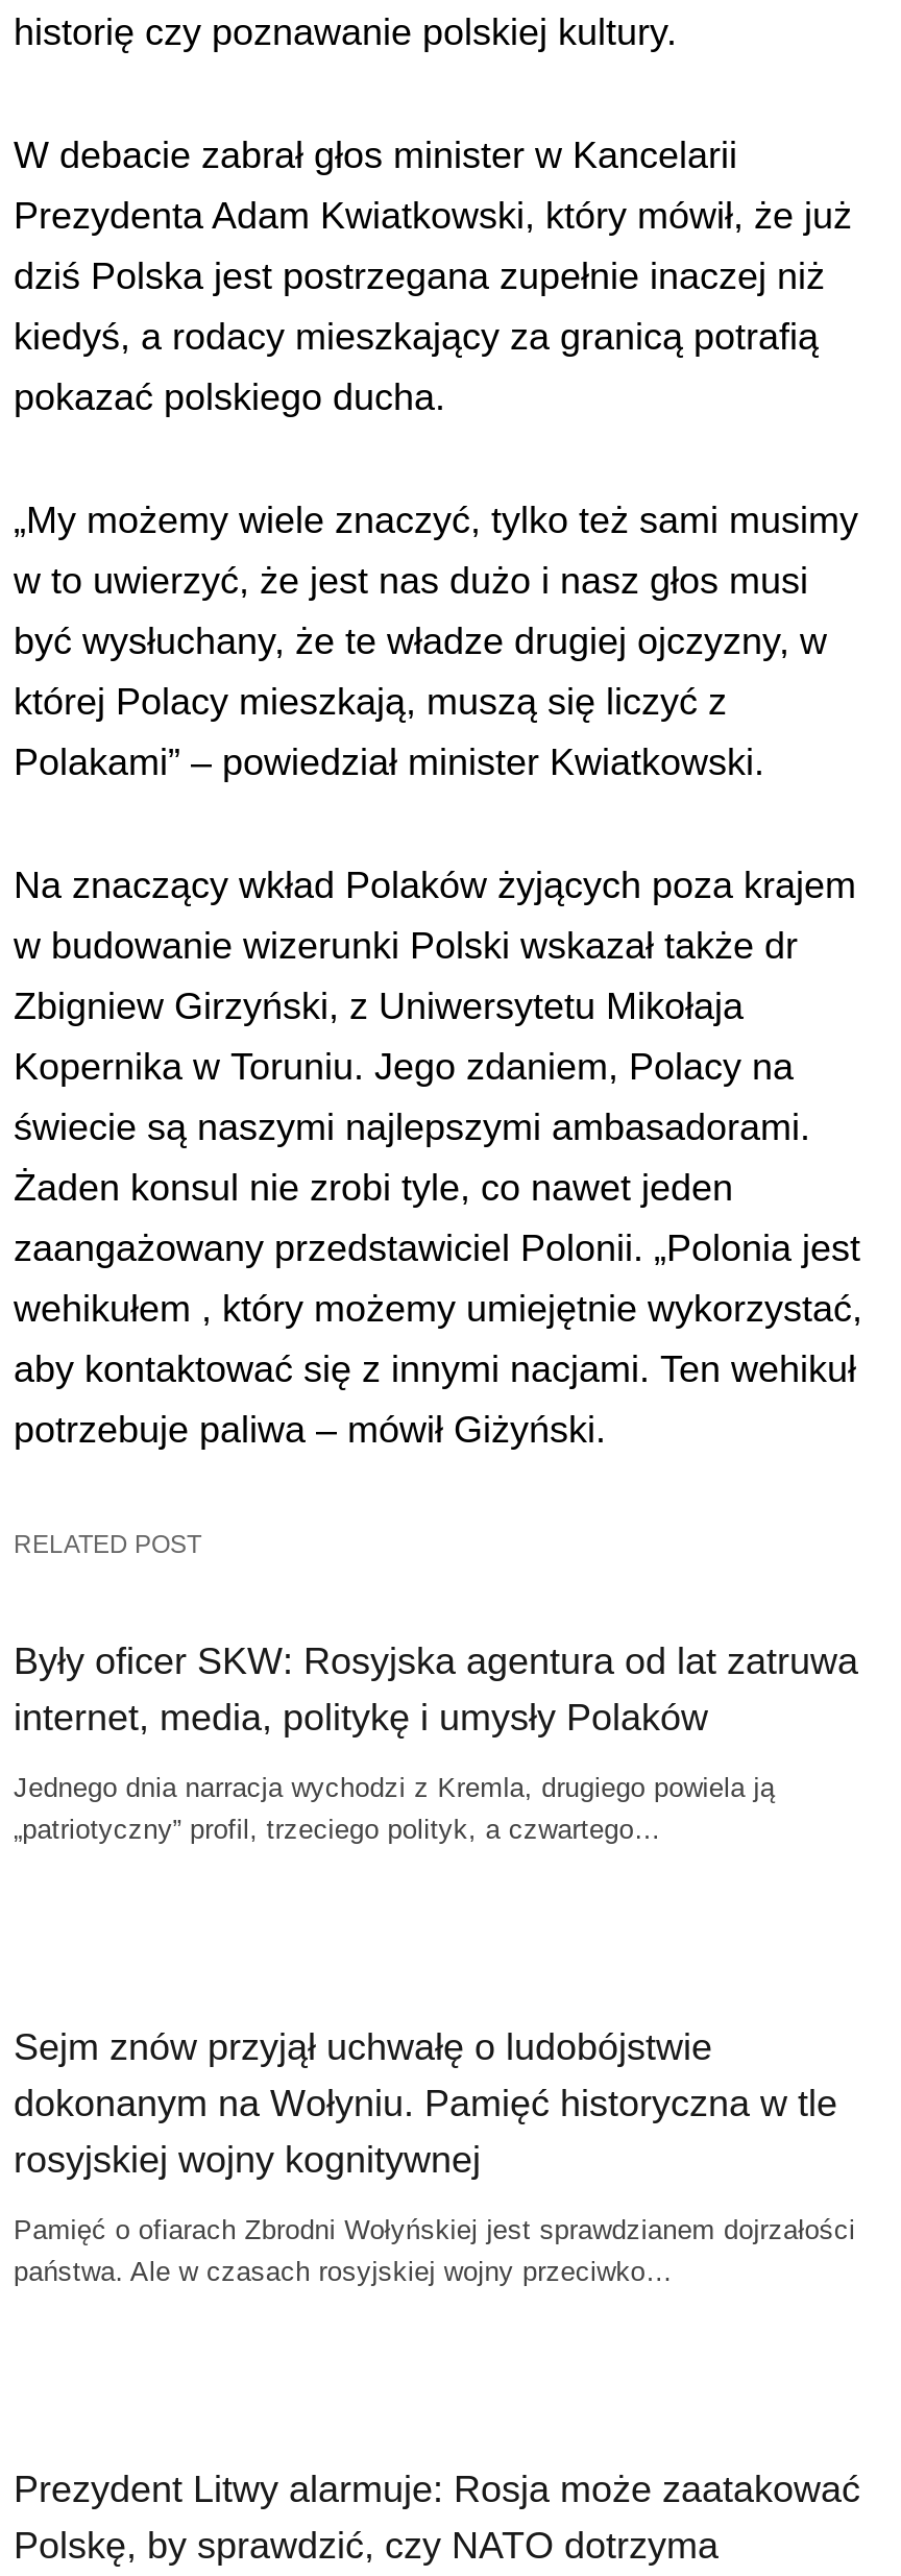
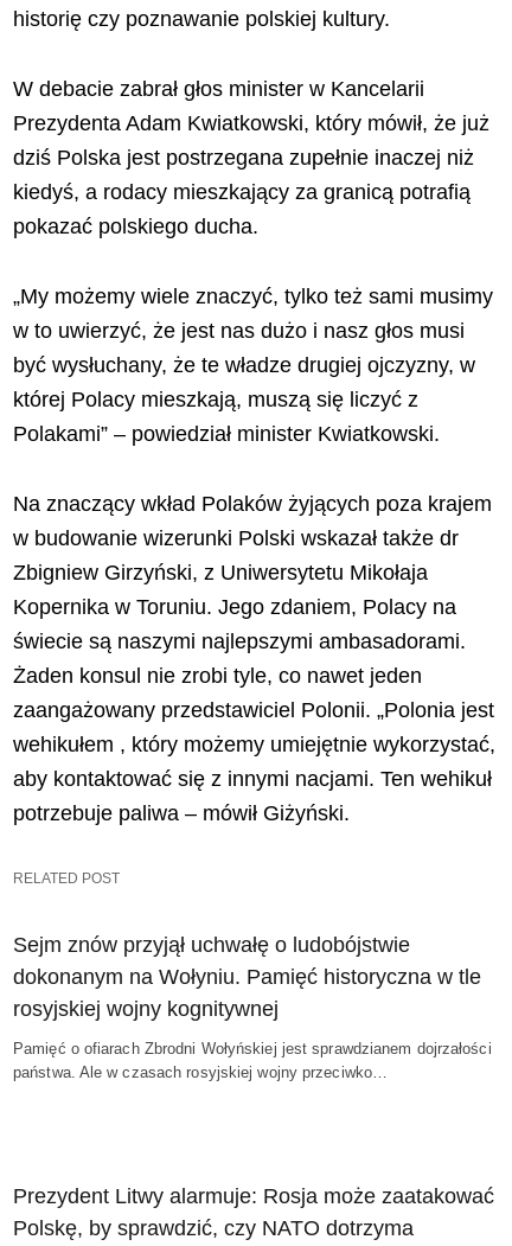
[14,1641,858,1845] Były oficer SKW: Rosyjska agentura od lat zatruwa | internet, media, politykę i umysły Polaków | Jednego dnia narracja wychodzi z Kremla, drugiego powiela ją | „patriotyczny” profil, trzeciego polityk, a czwartego… -> none

